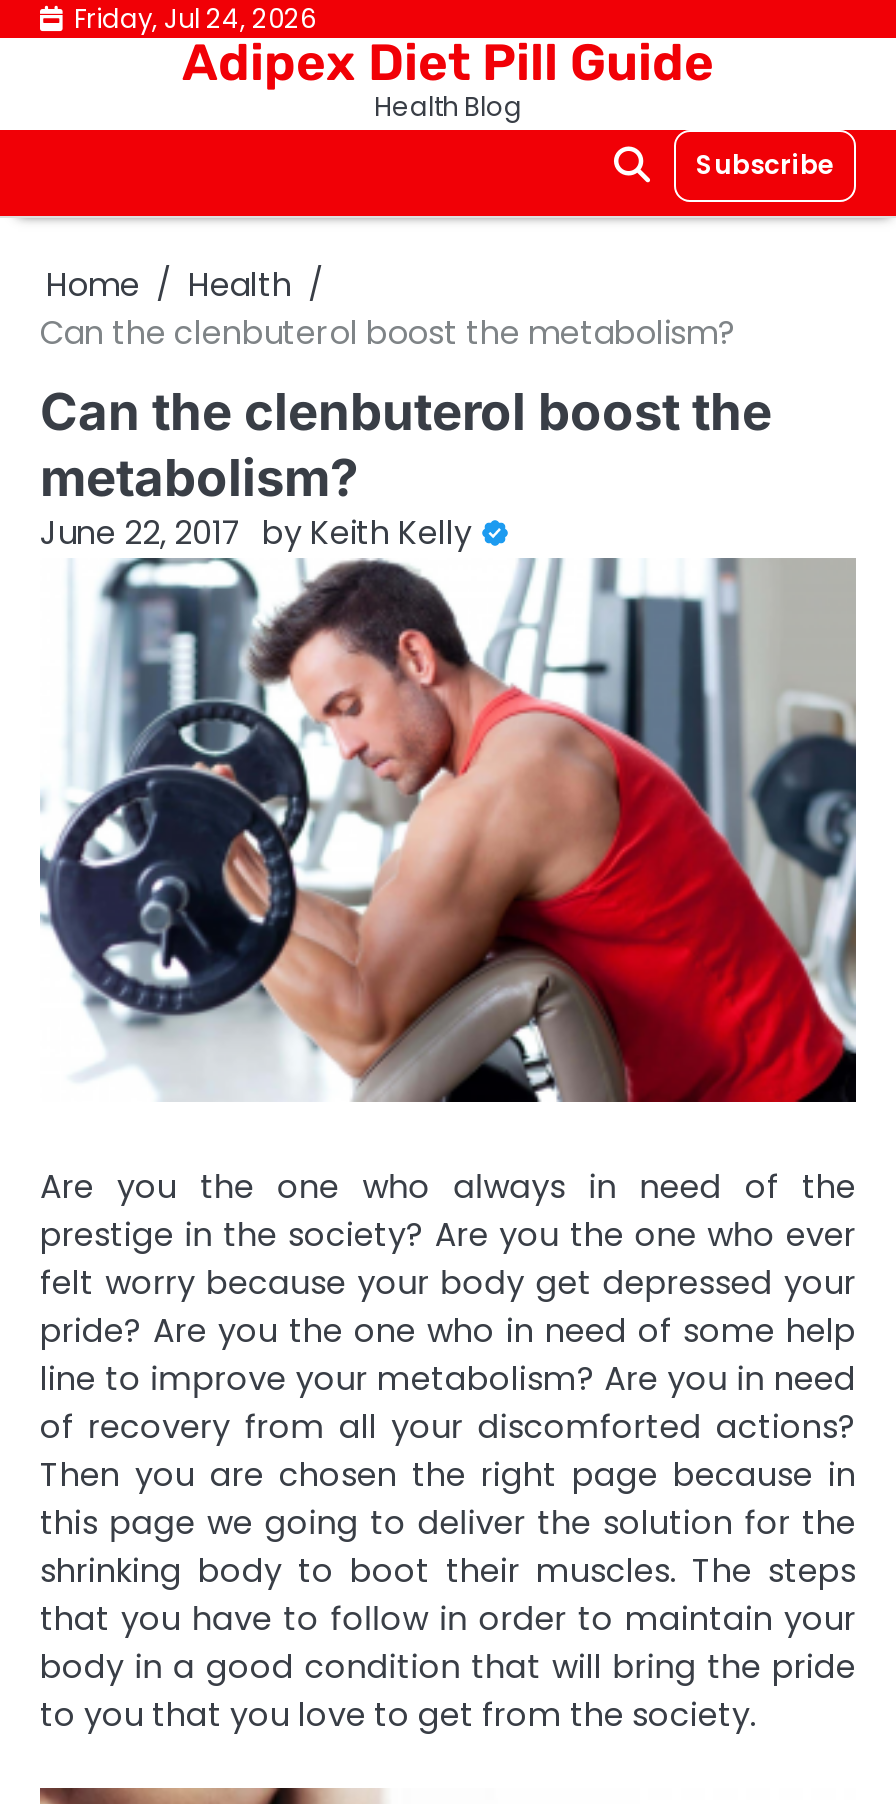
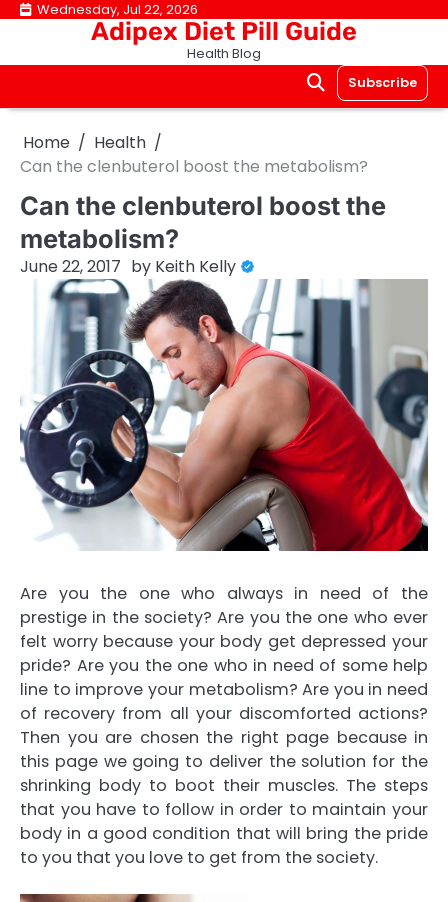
[74,0,316,38] Friday, Jul 24, 2026 -> [37,0,198,19] Wednesday, Jul 22, 2026

